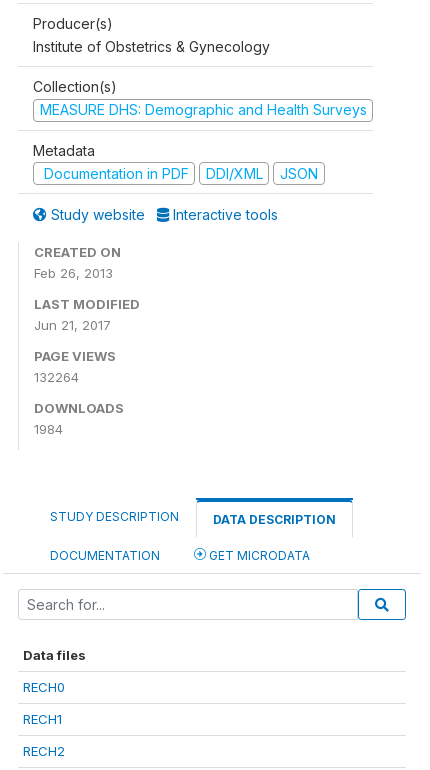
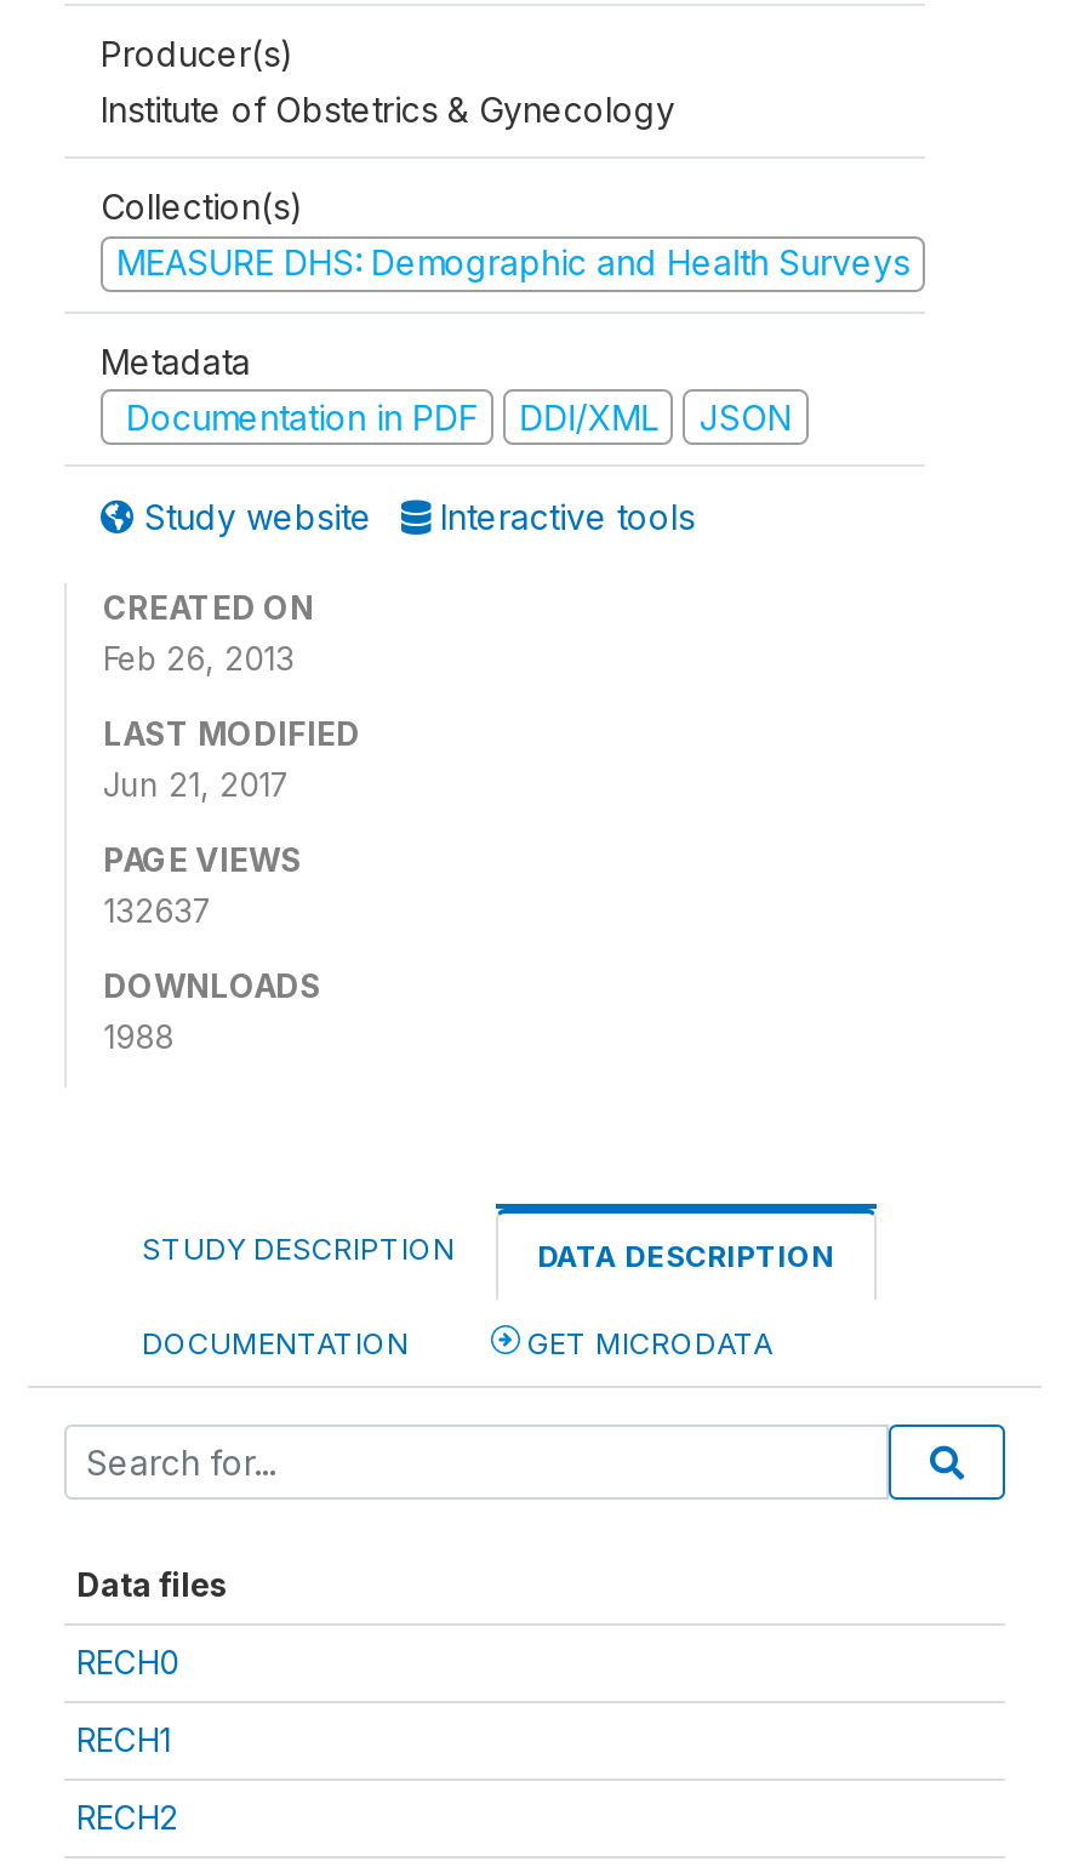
[34,369,79,385] 132264 -> [103,891,212,930] 132637
[34,421,63,437] 1984 -> [103,1017,173,1056] 1988

